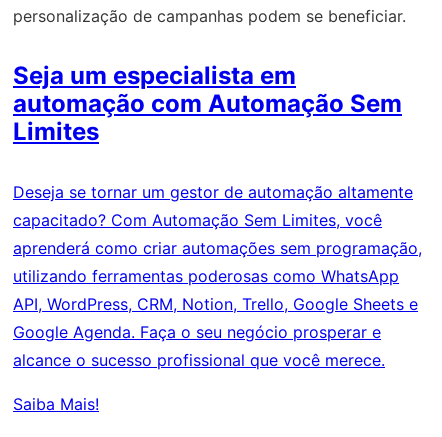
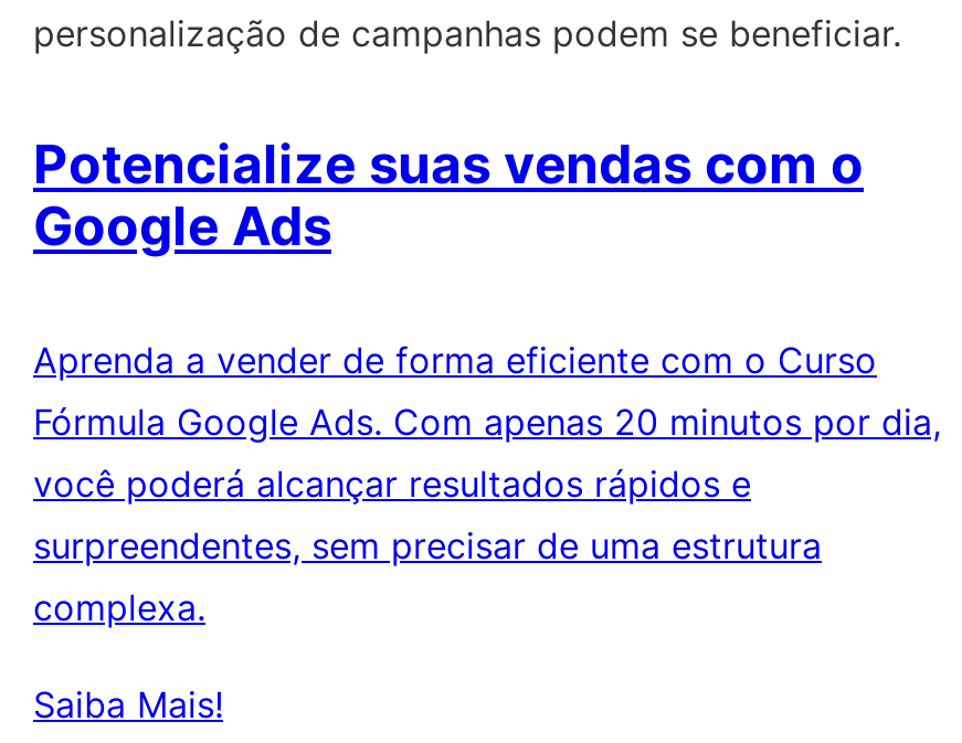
[13,61,402,146] Seja um especialista em | automação com Automação Sem | Limites -> [33,132,864,258] Potencialize suas vendas com o | Google Ads
[13,182,422,370] Deseja se tornar um gestor de automação altamente | capacitado? Com Automação Sem Limites, você | aprenderá como criar automações sem programação, | utilizando ferramentas poderosas como WhatsApp | API, WordPress, CRM, Notion, Trello, Google Sheets e | Google Agenda. Faça o seu negócio prosperar e | alcance o sucesso profissional que você merece. -> [33,337,941,628] Aprenda a vender de forma eficiente com o Curso | Fórmula Google Ads. Com apenas 20 minutos por dia, | você poderá alcançar resultados rápidos e | surpreendentes, sem precisar de uma estrutura | complexa.

